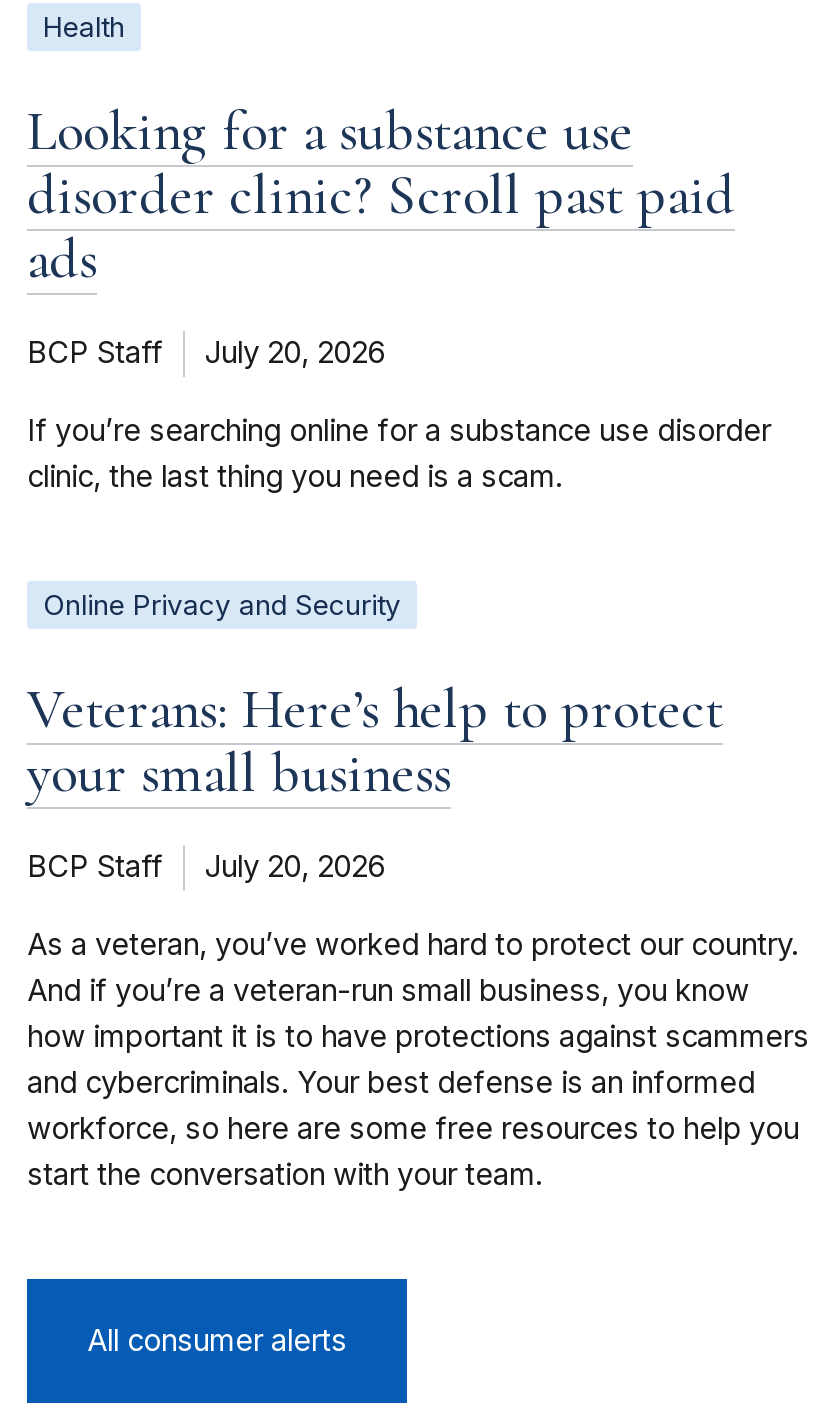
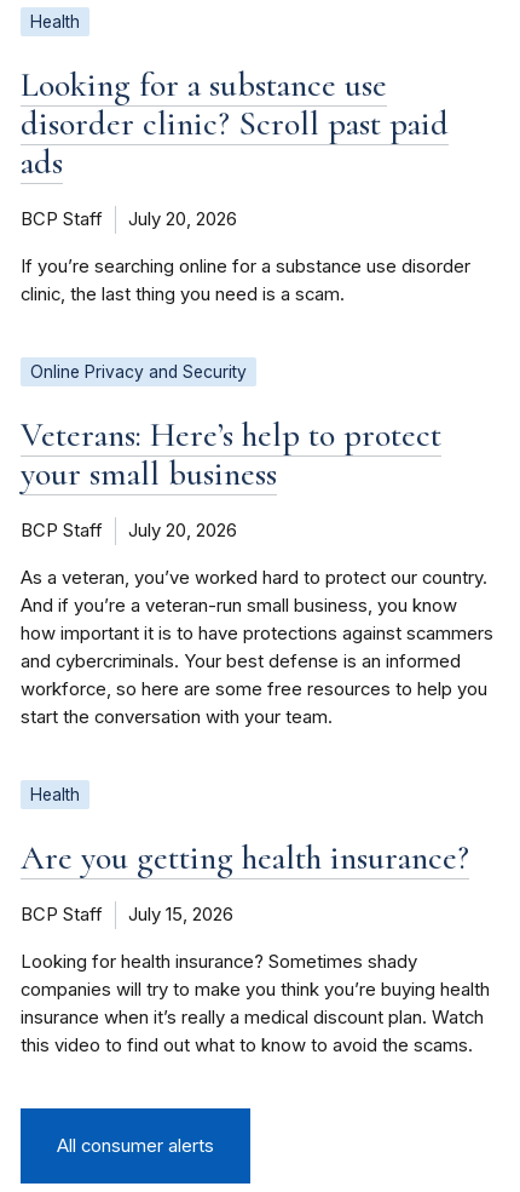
none -> [21,784,490,1056] Health | Are you getting health insurance? | BCP Staff | July 15, 2026 | Looking for health insurance? Sometimes shady | companies will try to make you think you’re buying health | insurance when it’s really a medical discount plan. Watch | this video to find out what to know to avoid the scams.

